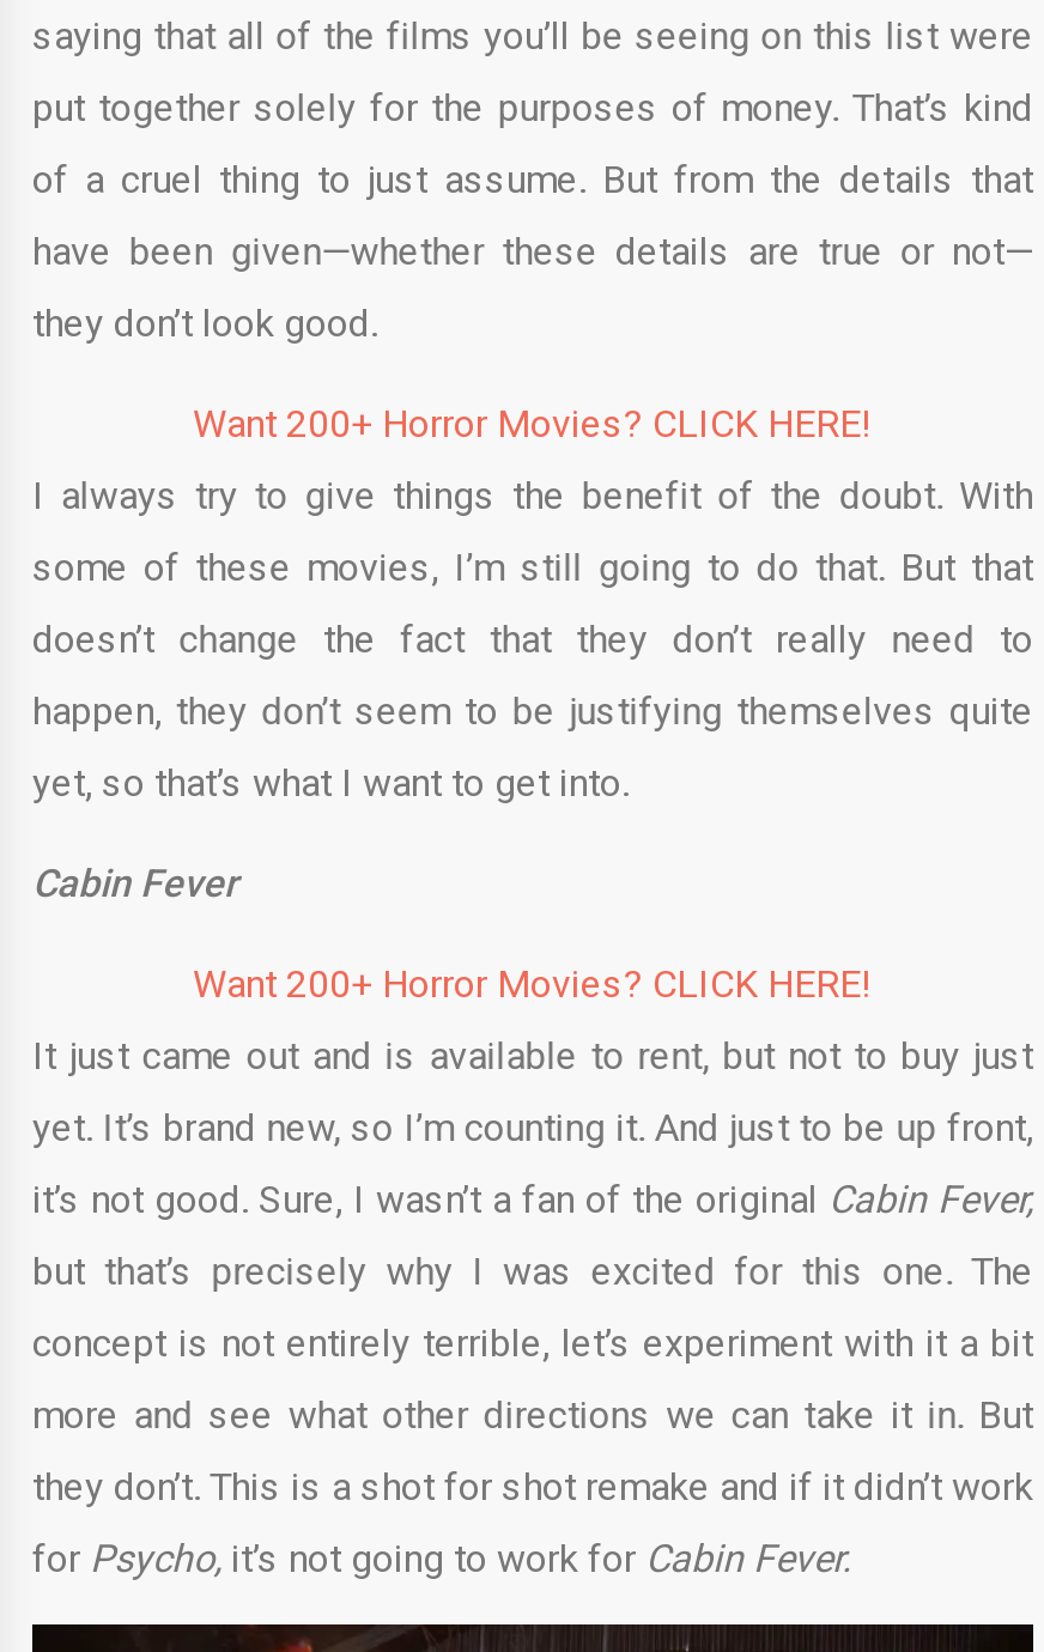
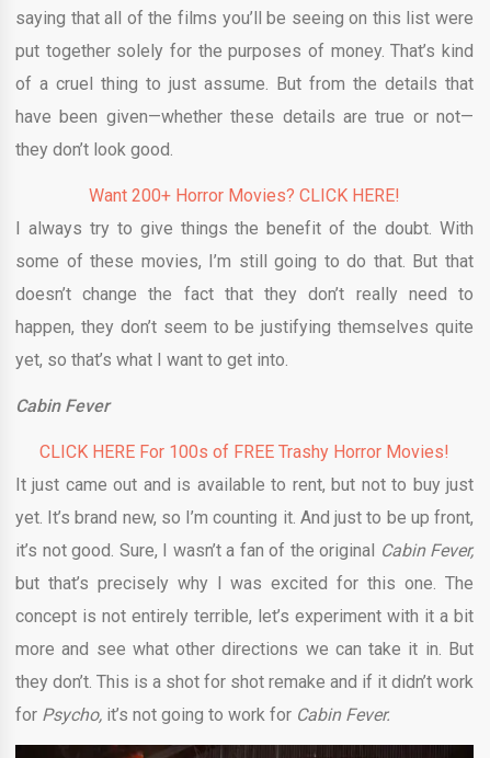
[193,961,873,1007] Want 200+ Horror Movies? CLICK HERE! -> [39,442,449,463] CLICK HERE For 100s of FREE Trashy Horror Movies!

